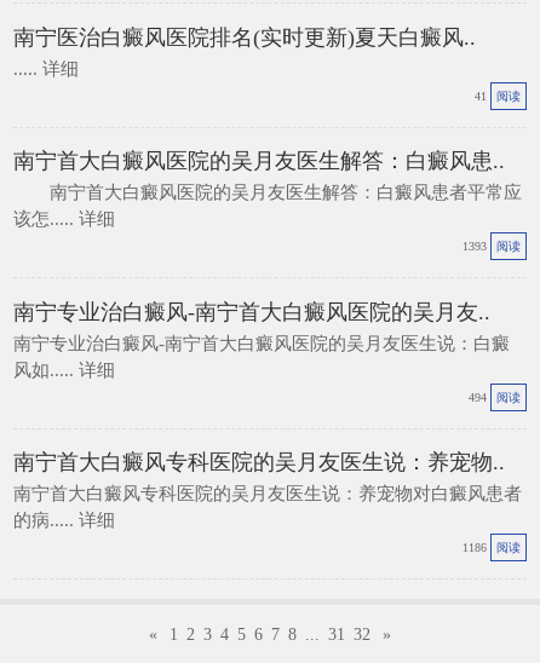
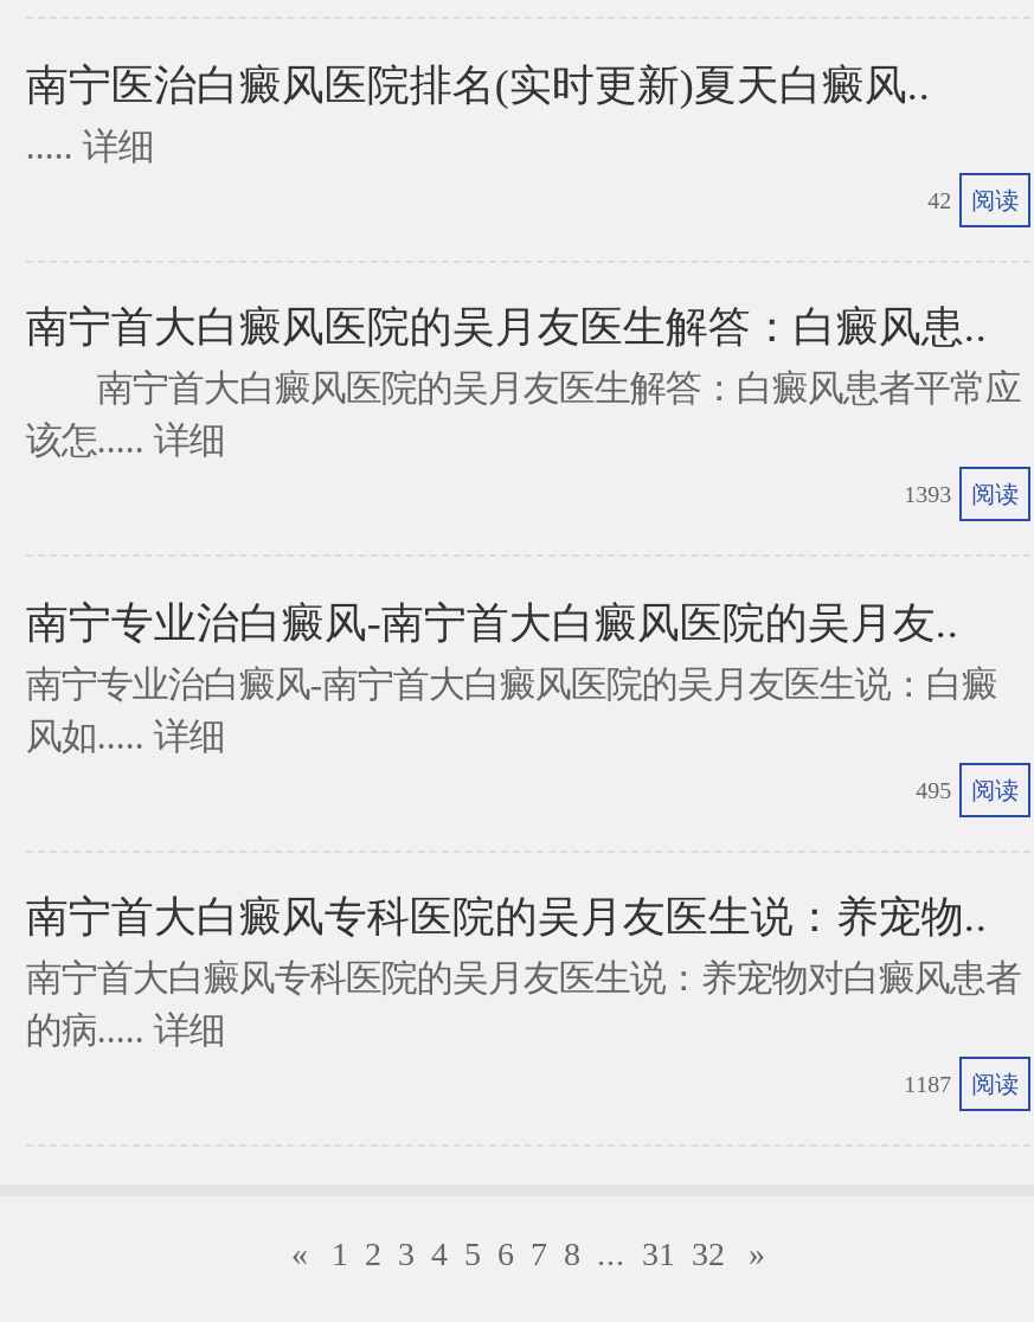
[474,89,521,102] 41 阅读 -> [928,186,1019,213] 42 阅读
[468,391,521,404] 494 阅读 -> [916,777,1019,803] 495 阅读
[462,541,521,555] 1186 阅读 -> [904,1072,1019,1098] 1187 阅读

